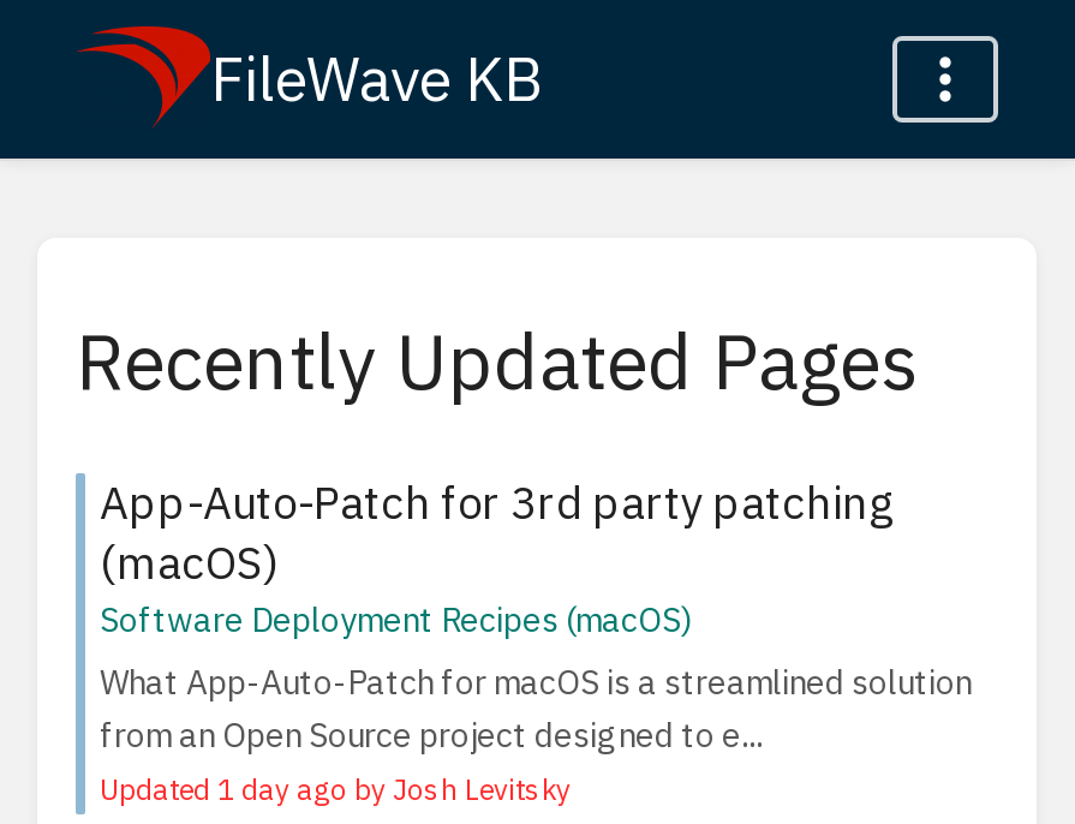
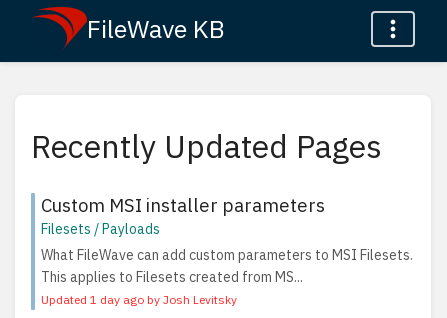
[100,474,895,642] App-Auto-Patch for 3rd party patching | (macOS) | Software Deployment Recipes (macOS) -> [41,193,325,238] Custom MSI installer parameters | Filesets / Payloads
[100,662,972,758] What App-Auto-Patch for macOS is a streamlined solution | from an Open Source project designed to e... -> [41,246,413,286] What FileWave can add custom parameters to MSI Filesets. | This applies to Filesets created from MS...

